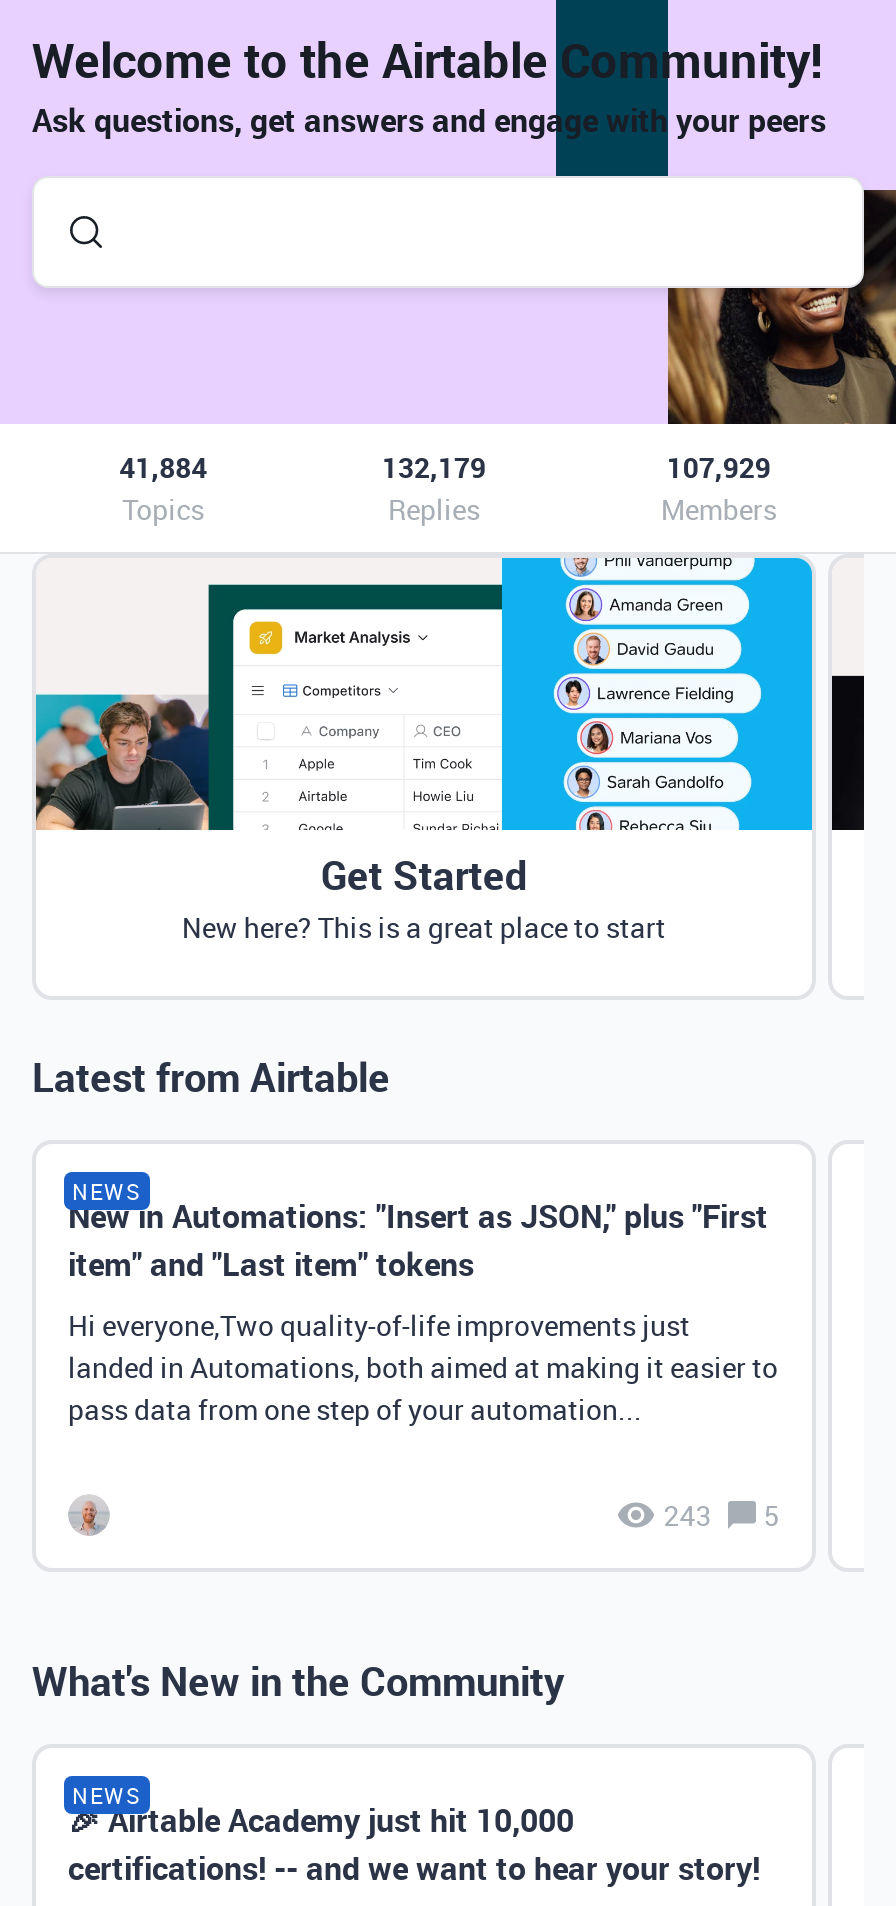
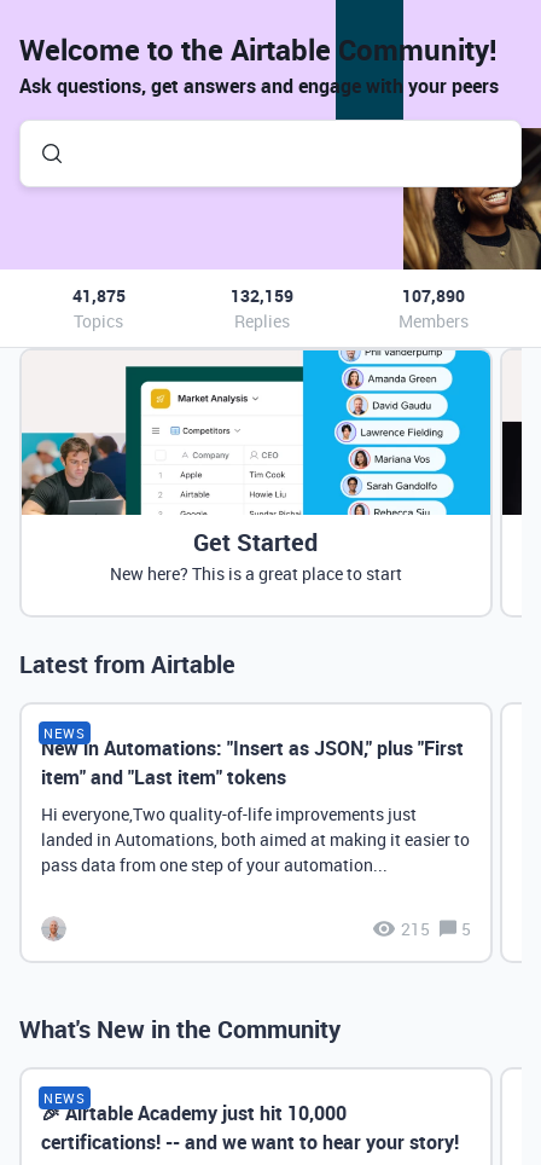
[119,448,207,486] 41,884 -> [72,284,125,307] 41,875
[382,448,486,486] 132,179 -> [231,284,293,307] 132,159
[667,448,771,486] 107,929 -> [402,284,465,307] 107,890
[664,1496,780,1534] 243 5 -> [401,917,471,940] 215 5

